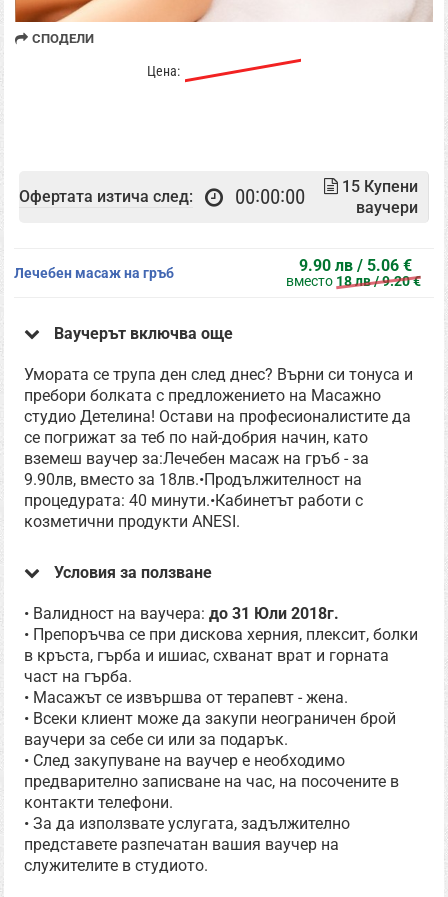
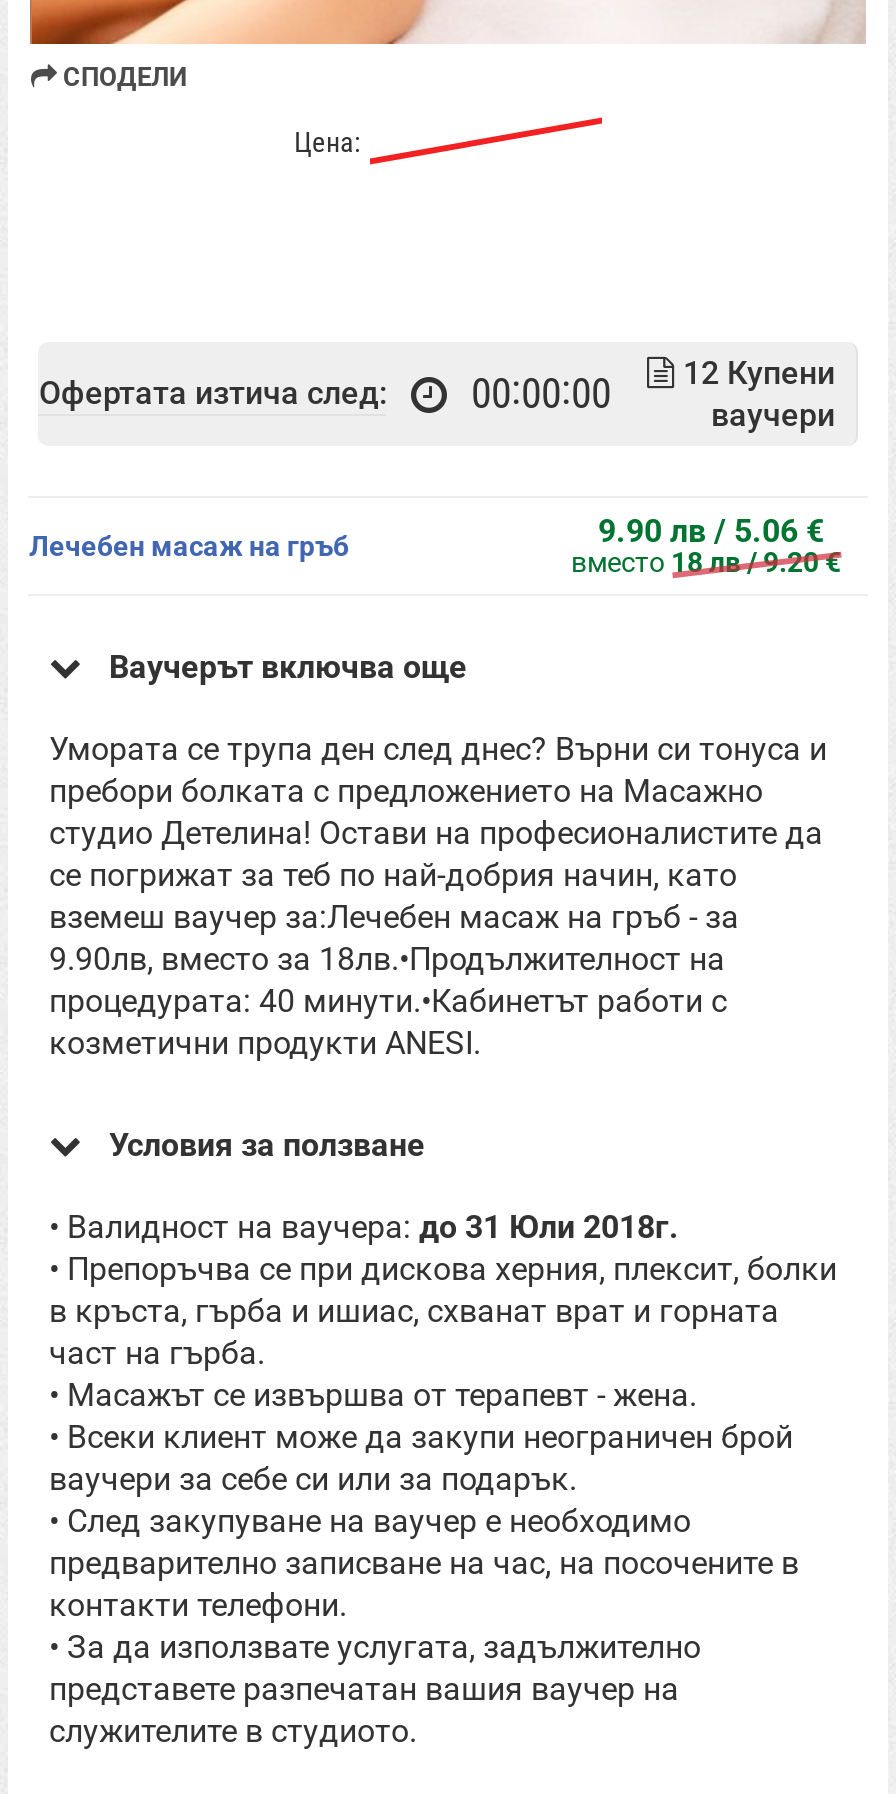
[235,177,417,209] 00 00 00 15 Купени -> [471,355,835,418] 00 00 00 12 Купени

